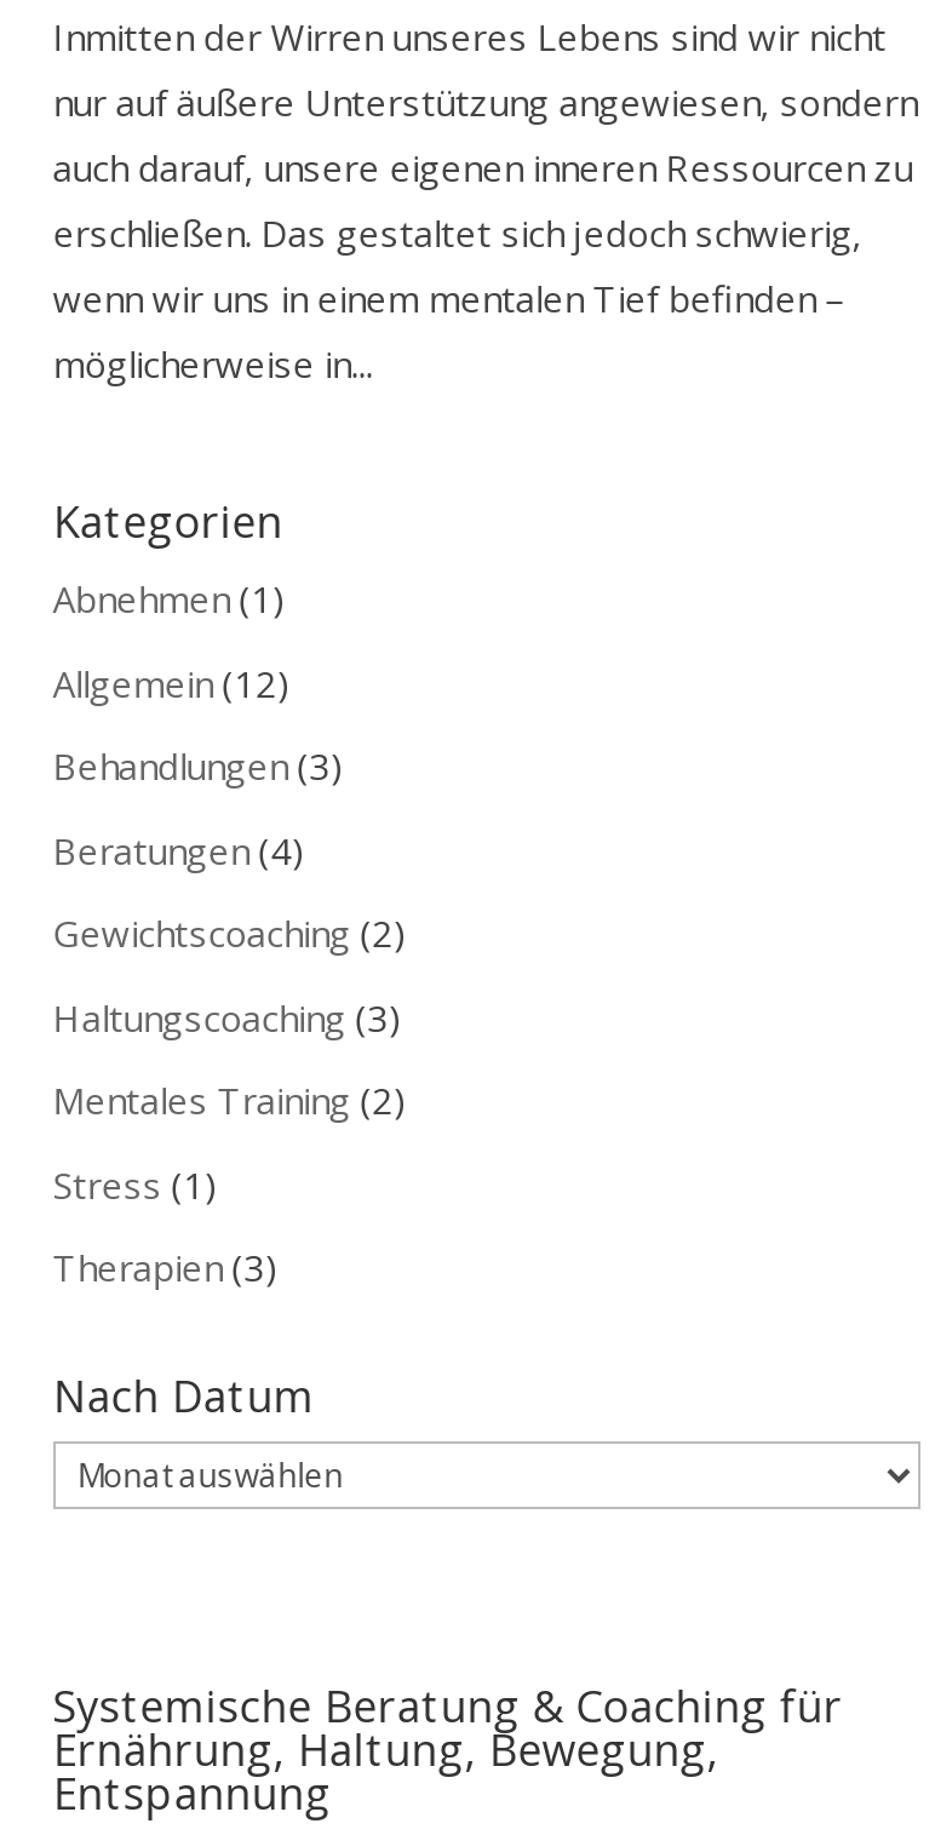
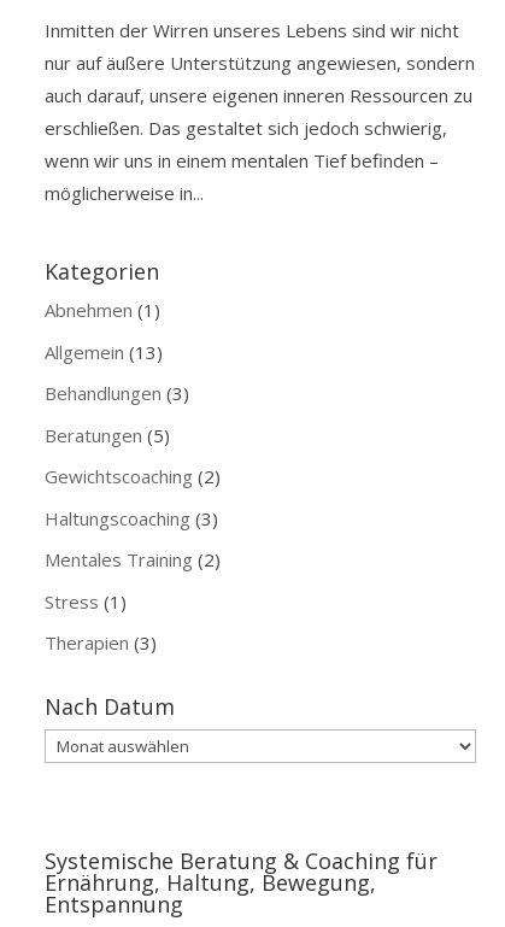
[53,658,290,707] Allgemein (12) -> [44,340,162,364] Allgemein (13)
[53,825,305,874] Beratungen (4) -> [44,423,170,447] Beratungen (5)

